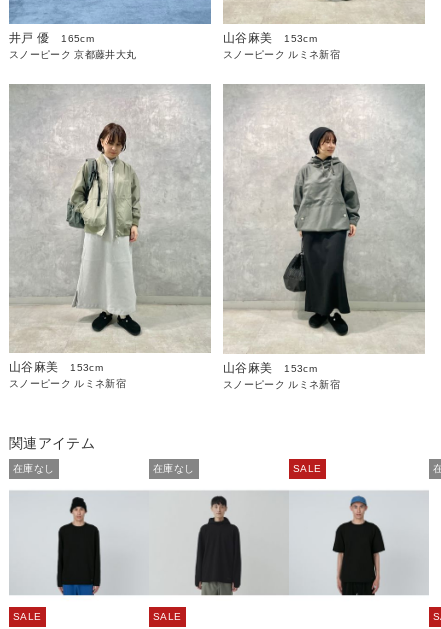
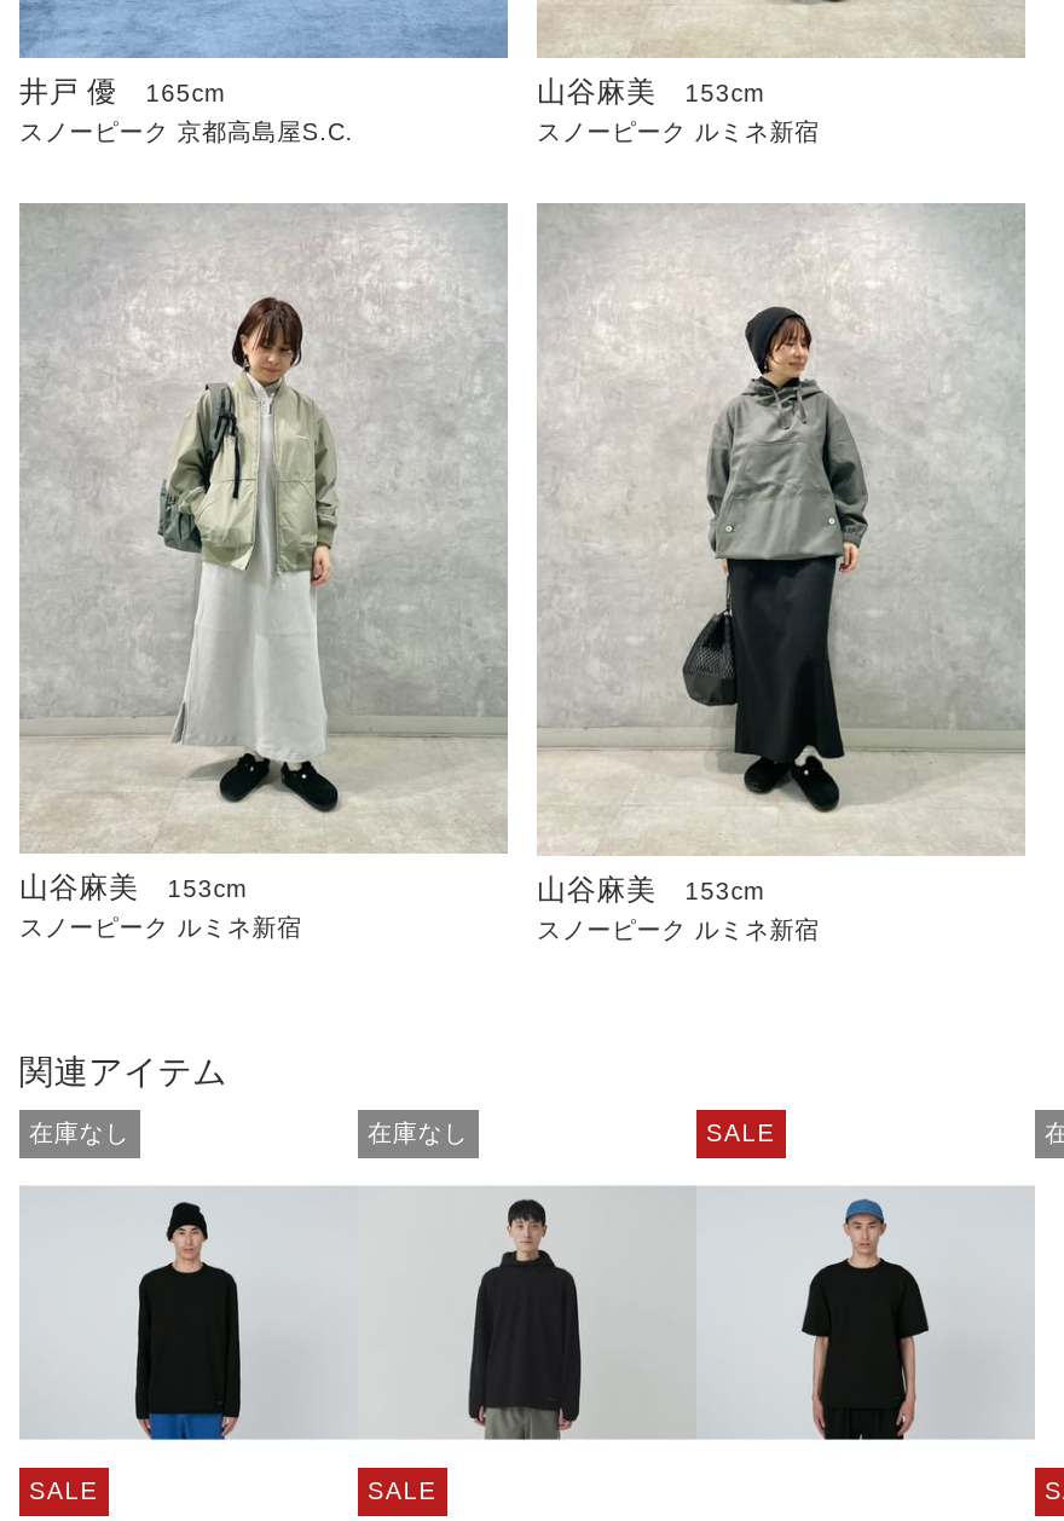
[9,49,136,60] スノーピーク 京都藤井大丸 -> [19,119,353,146] スノーピーク 京都高島屋S.C.

